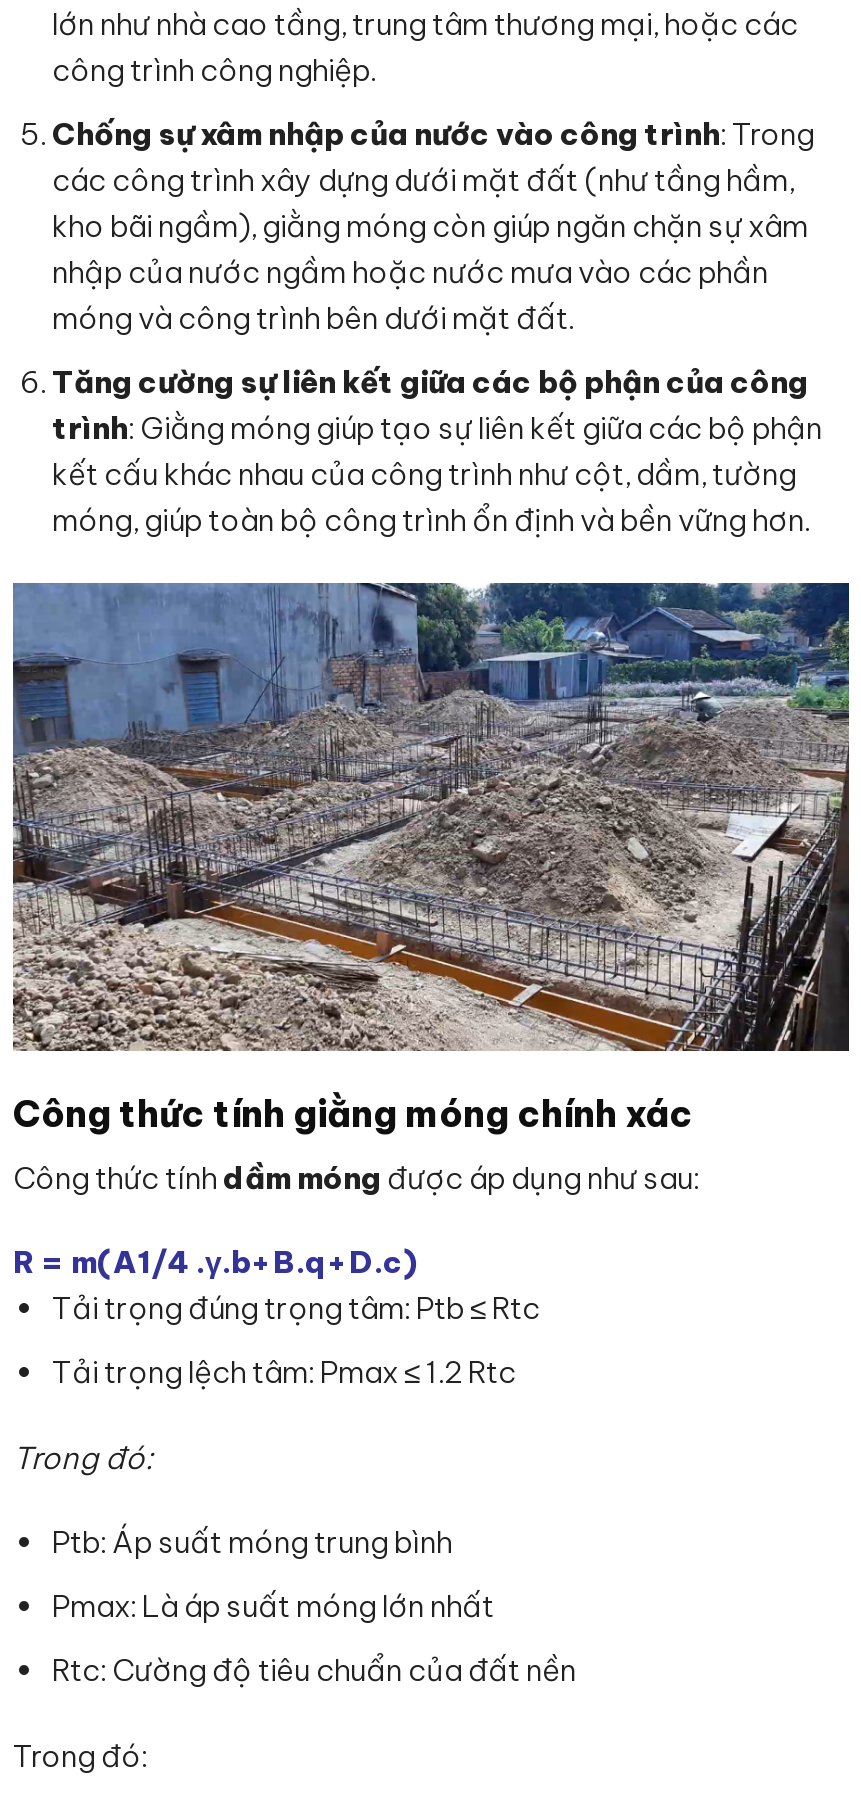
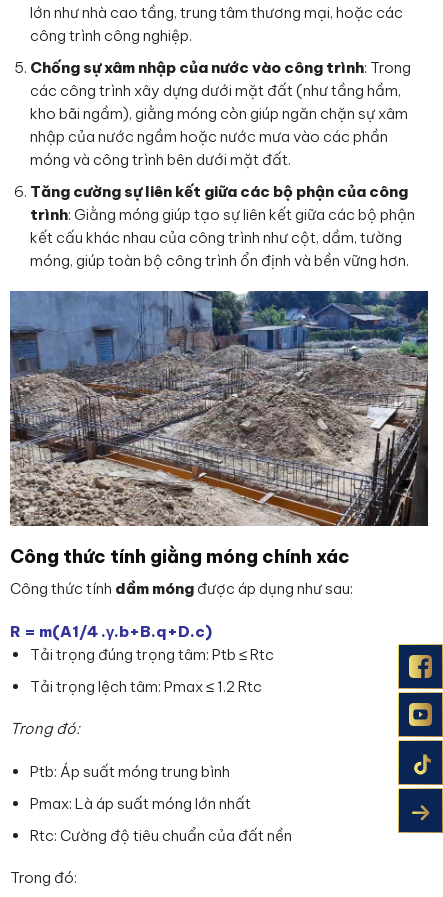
none -> [397,643,440,834] [image]

